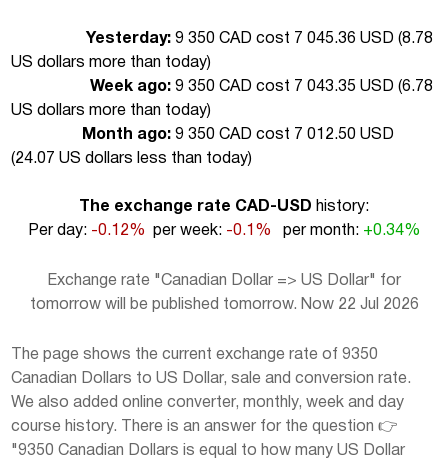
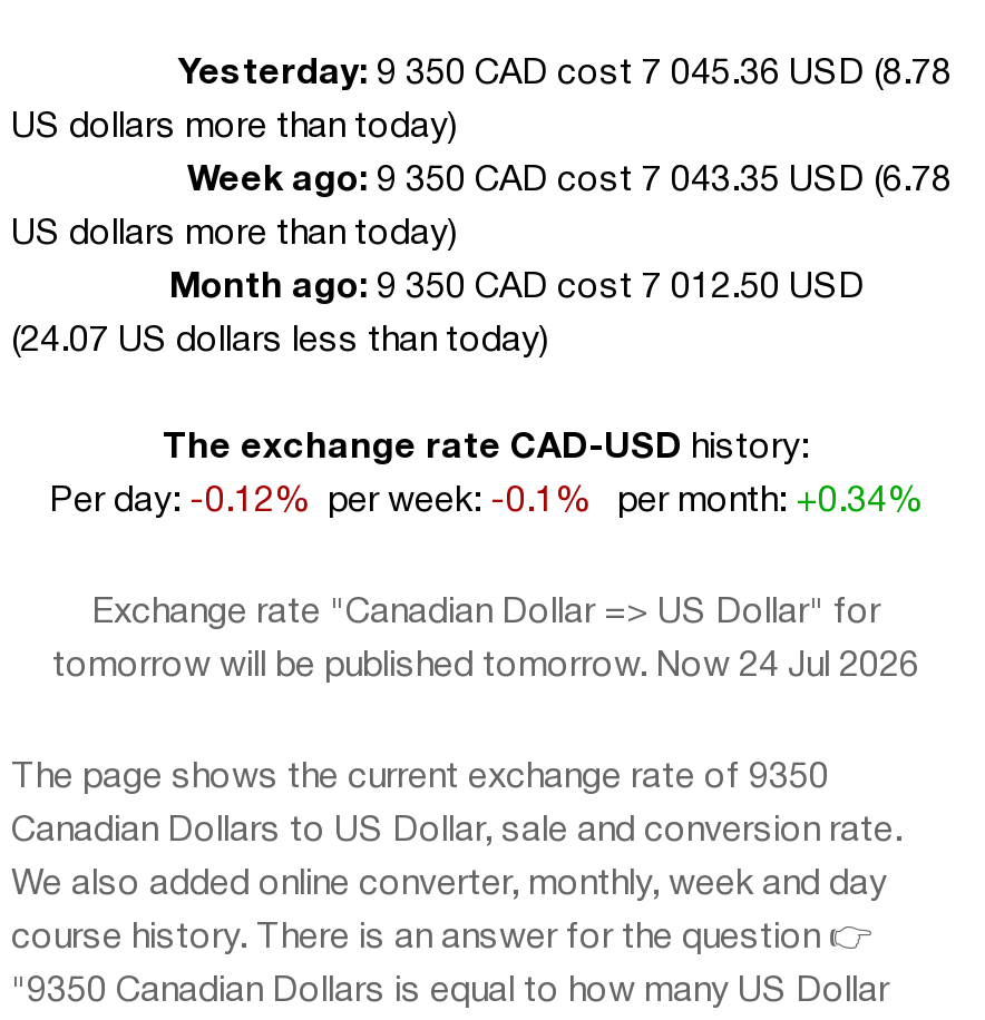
[29,298,418,312] tomorrow will be published tomorrow. Now 22 Jul 2026 -> [52,651,919,682] tomorrow will be published tomorrow. Now 24 Jul 2026

